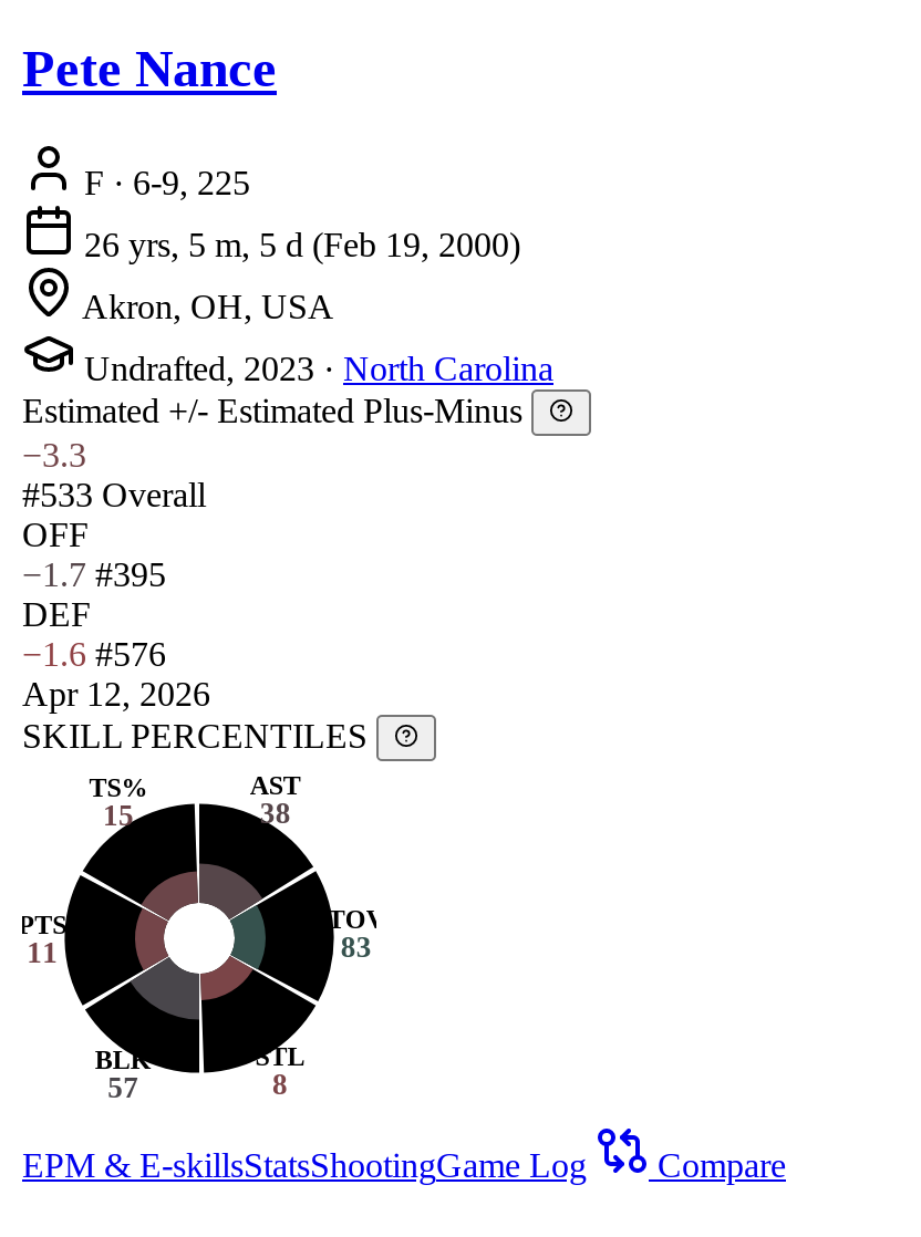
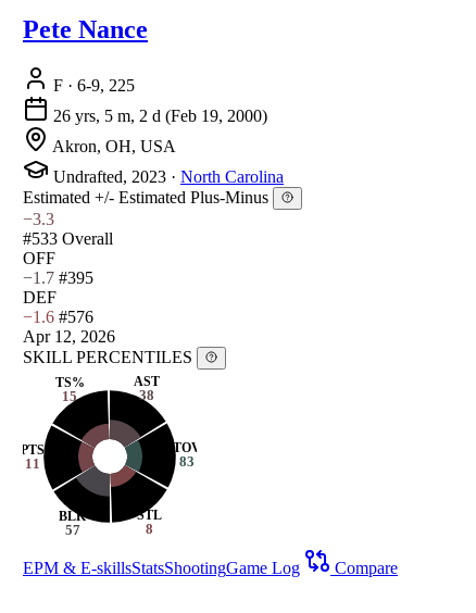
[84,227,520,264] 26 yrs, 5 m, 5 d (Feb 19, 2000) -> [53,107,267,125] 26 yrs, 5 m, 2 d (Feb 19, 2000)

